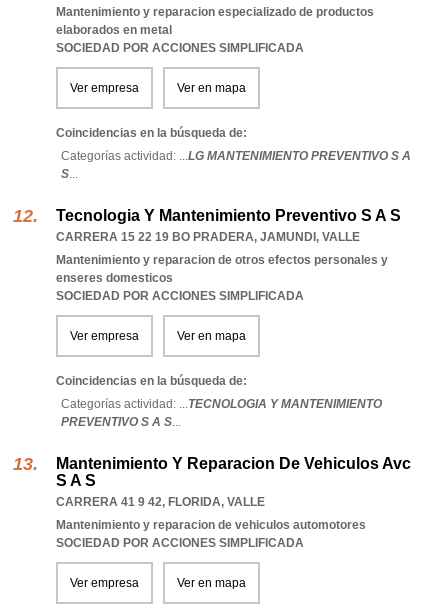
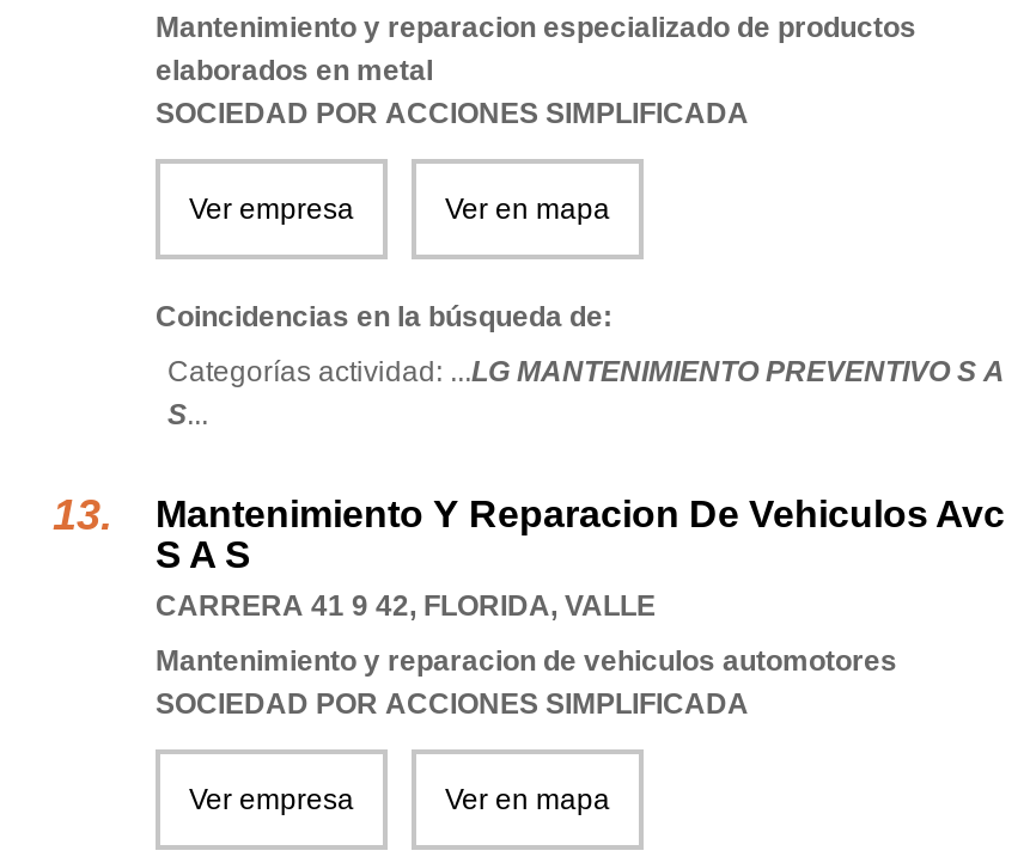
[56,207,401,429] Tecnologia Y Mantenimiento Preventivo S A S | CARRERA 15 22 19 BO PRADERA, JAMUNDI, VALLE | Mantenimiento y reparacion de otros efectos personales y | enseres domesticos | SOCIEDAD POR ACCIONES SIMPLIFICADA | Ver empresa | Ver en mapa | Coincidencias en la búsqueda de: | Categorías actividad: ...TECNOLOGIA Y MANTENIMIENTO | PREVENTIVO S A S... -> none

